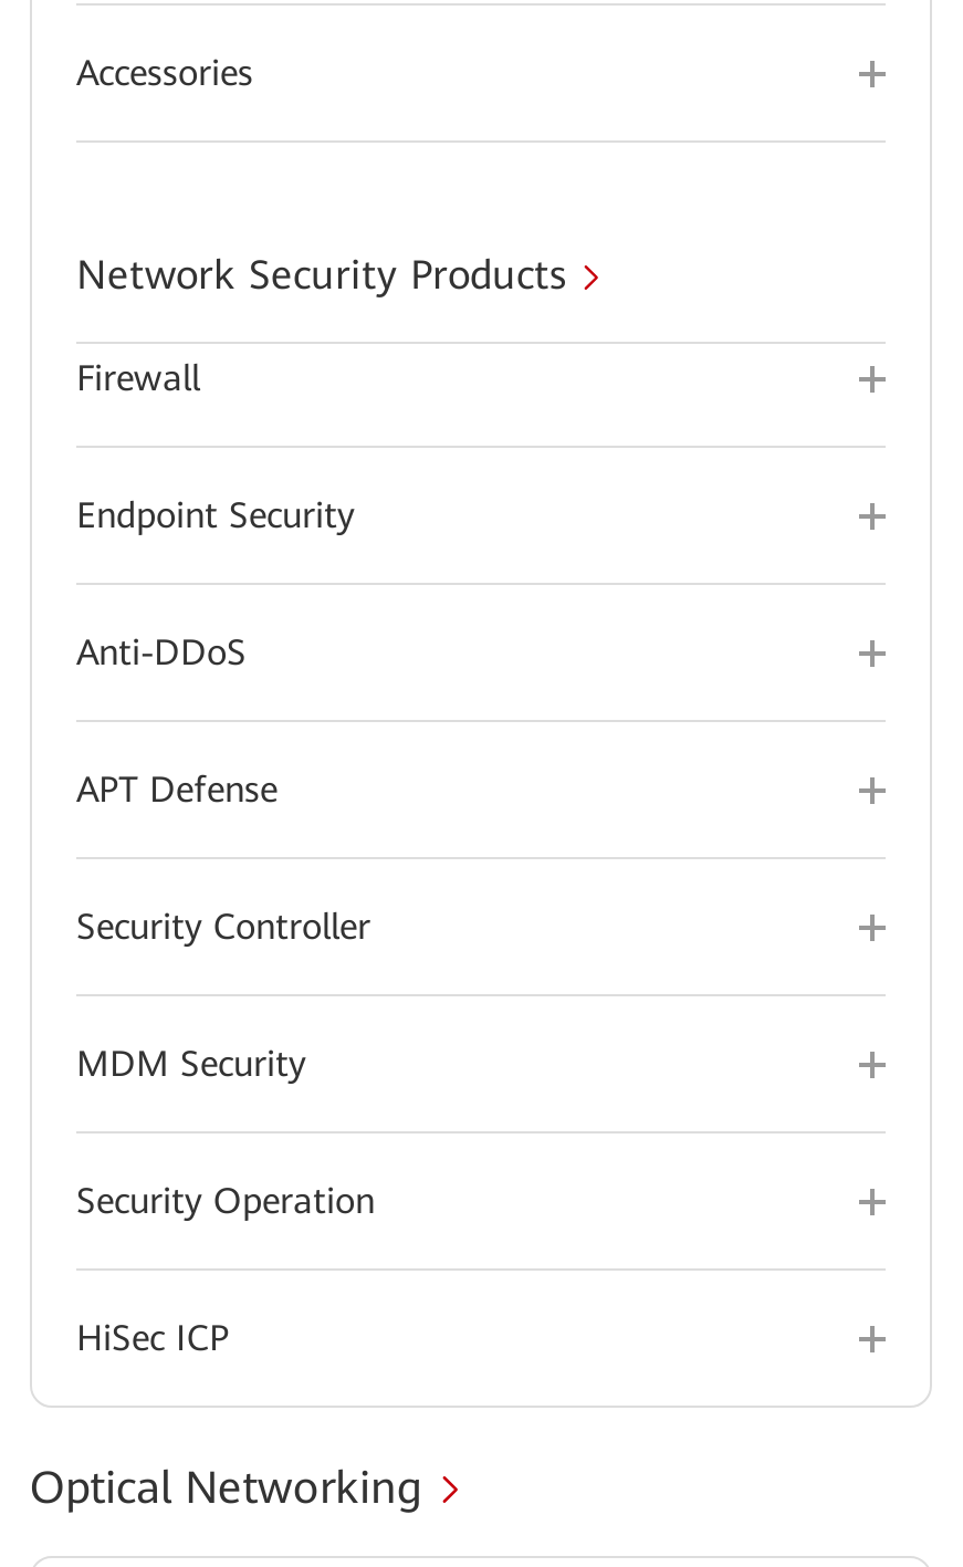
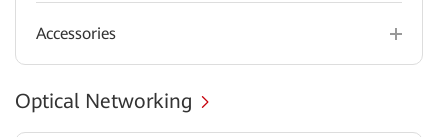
[76,251,567,1359] Network Security Products | Firewall | Endpoint Security | Anti-DDoS | APT Defense | Security Controller | MDM Security | Security Operation | HiSec ICP -> none

